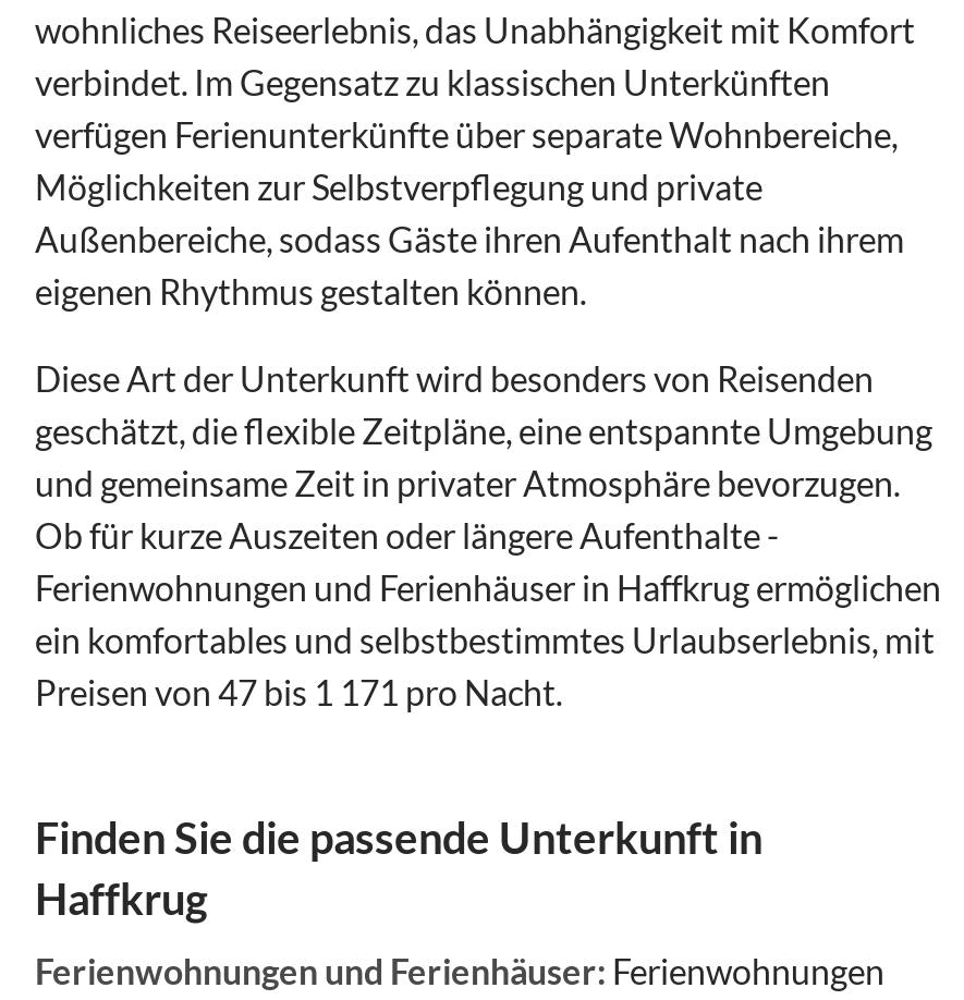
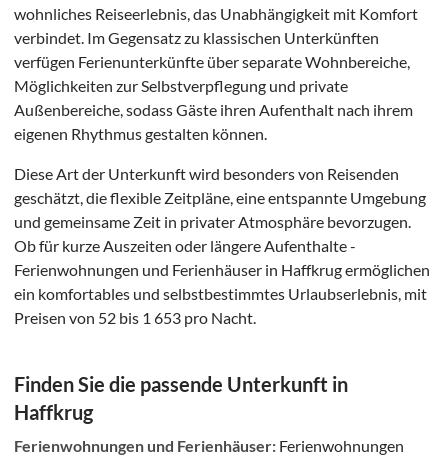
[35,671,562,713] Preisen von 47 bis 1 171 pro Nacht. -> [14,308,256,327] Preisen von 52 bis 1 653 pro Nacht.

